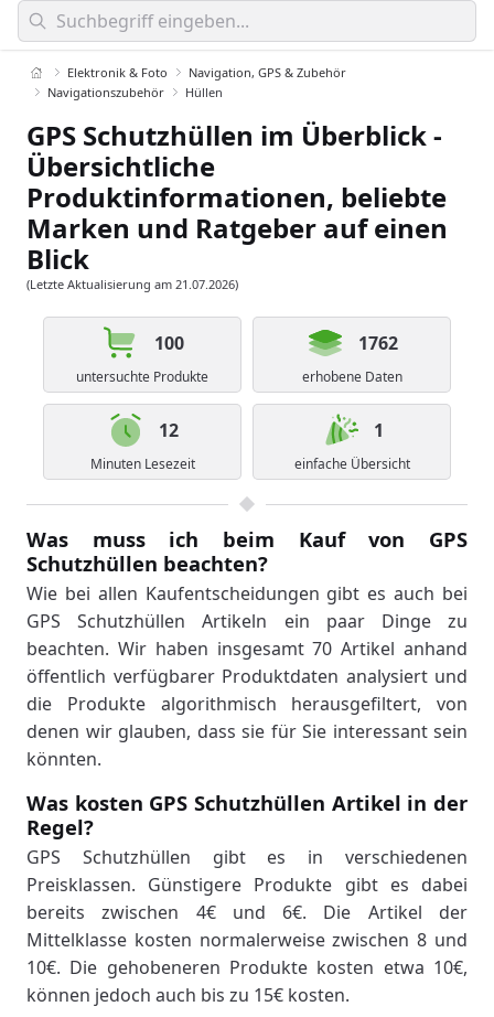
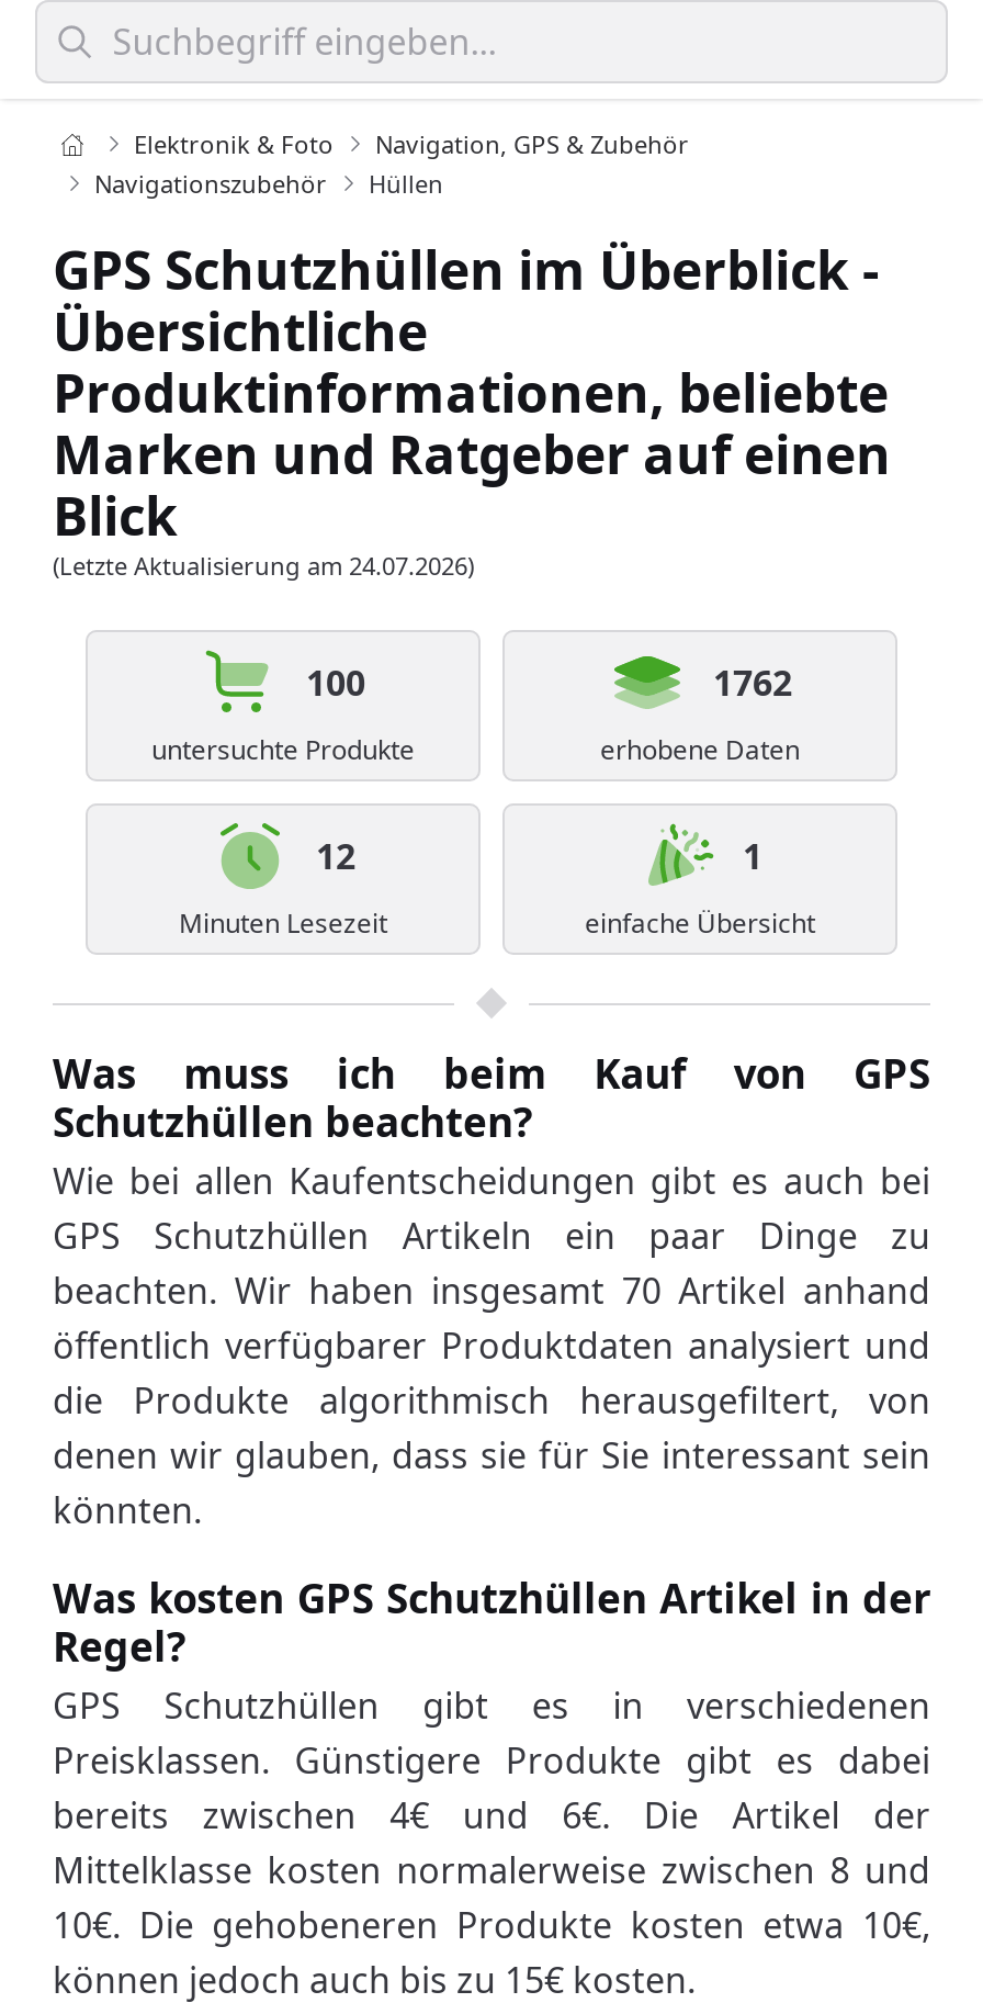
[26,276,238,292] (Letzte Aktualisierung am 21.07.2026) -> [53,549,474,582] (Letzte Aktualisierung am 24.07.2026)

